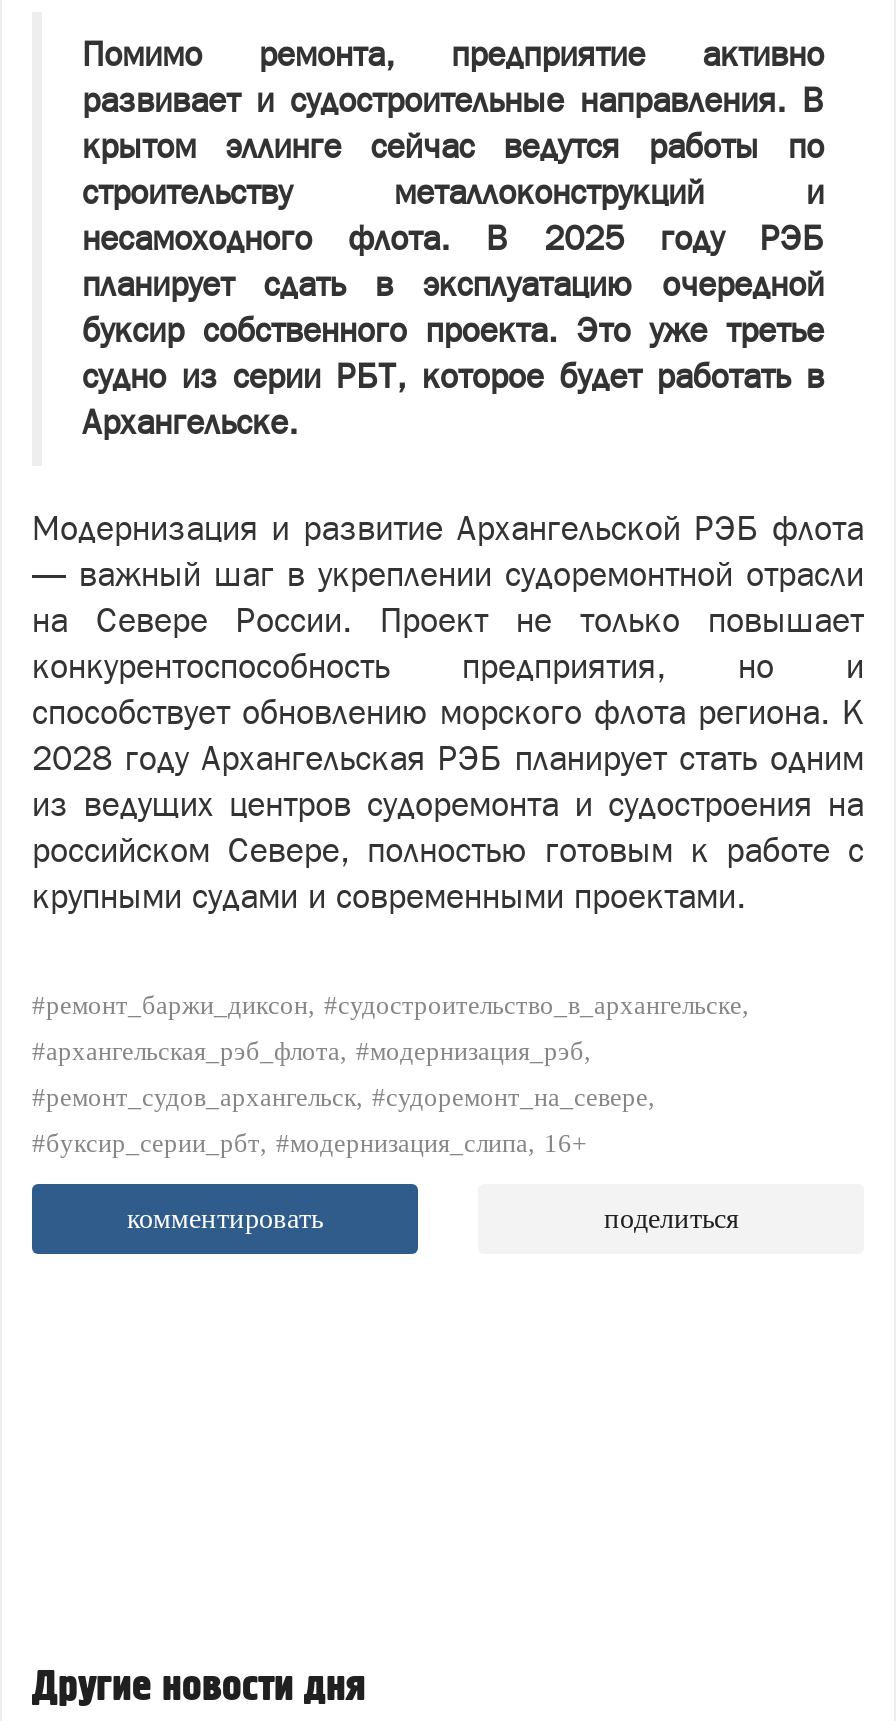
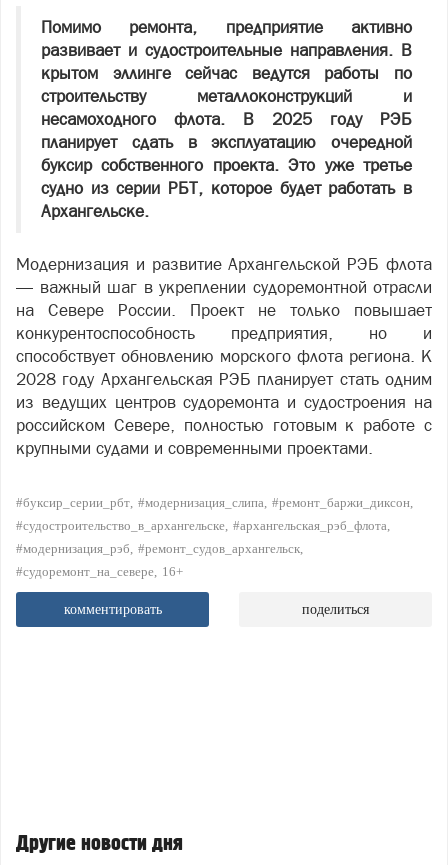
[32,990,742,1020] #ремонт_баржи_диксон #судостроительство_в_архангельске -> [16,495,410,510] #буксир_серии_рбт #модернизация_слипа #ремонт_баржи_диксон
[32,1036,584,1066] #архангельская_рэб_флота #модернизация_рэб -> [16,518,387,533] #судостроительство_в_архангельске #архангельская_рэб_флота
[32,1082,648,1112] #ремонт_судов_архангельск #судоремонт_на_севере -> [16,541,300,556] #модернизация_рэб #ремонт_судов_архангельск
[32,1128,586,1158] #буксир_серии_рбт #модернизация_слипа 16+ -> [16,564,183,579] #судоремонт_на_севере 16+

